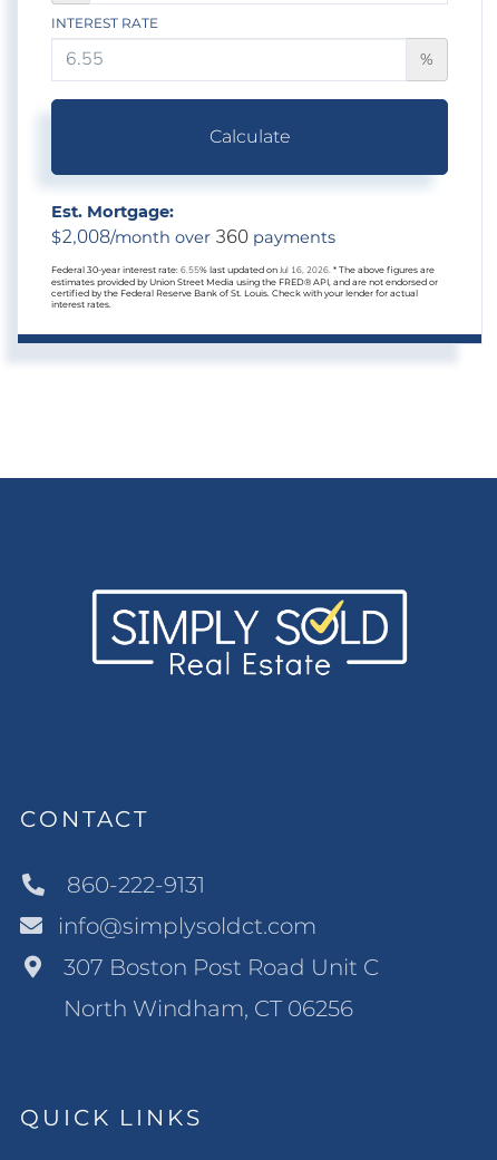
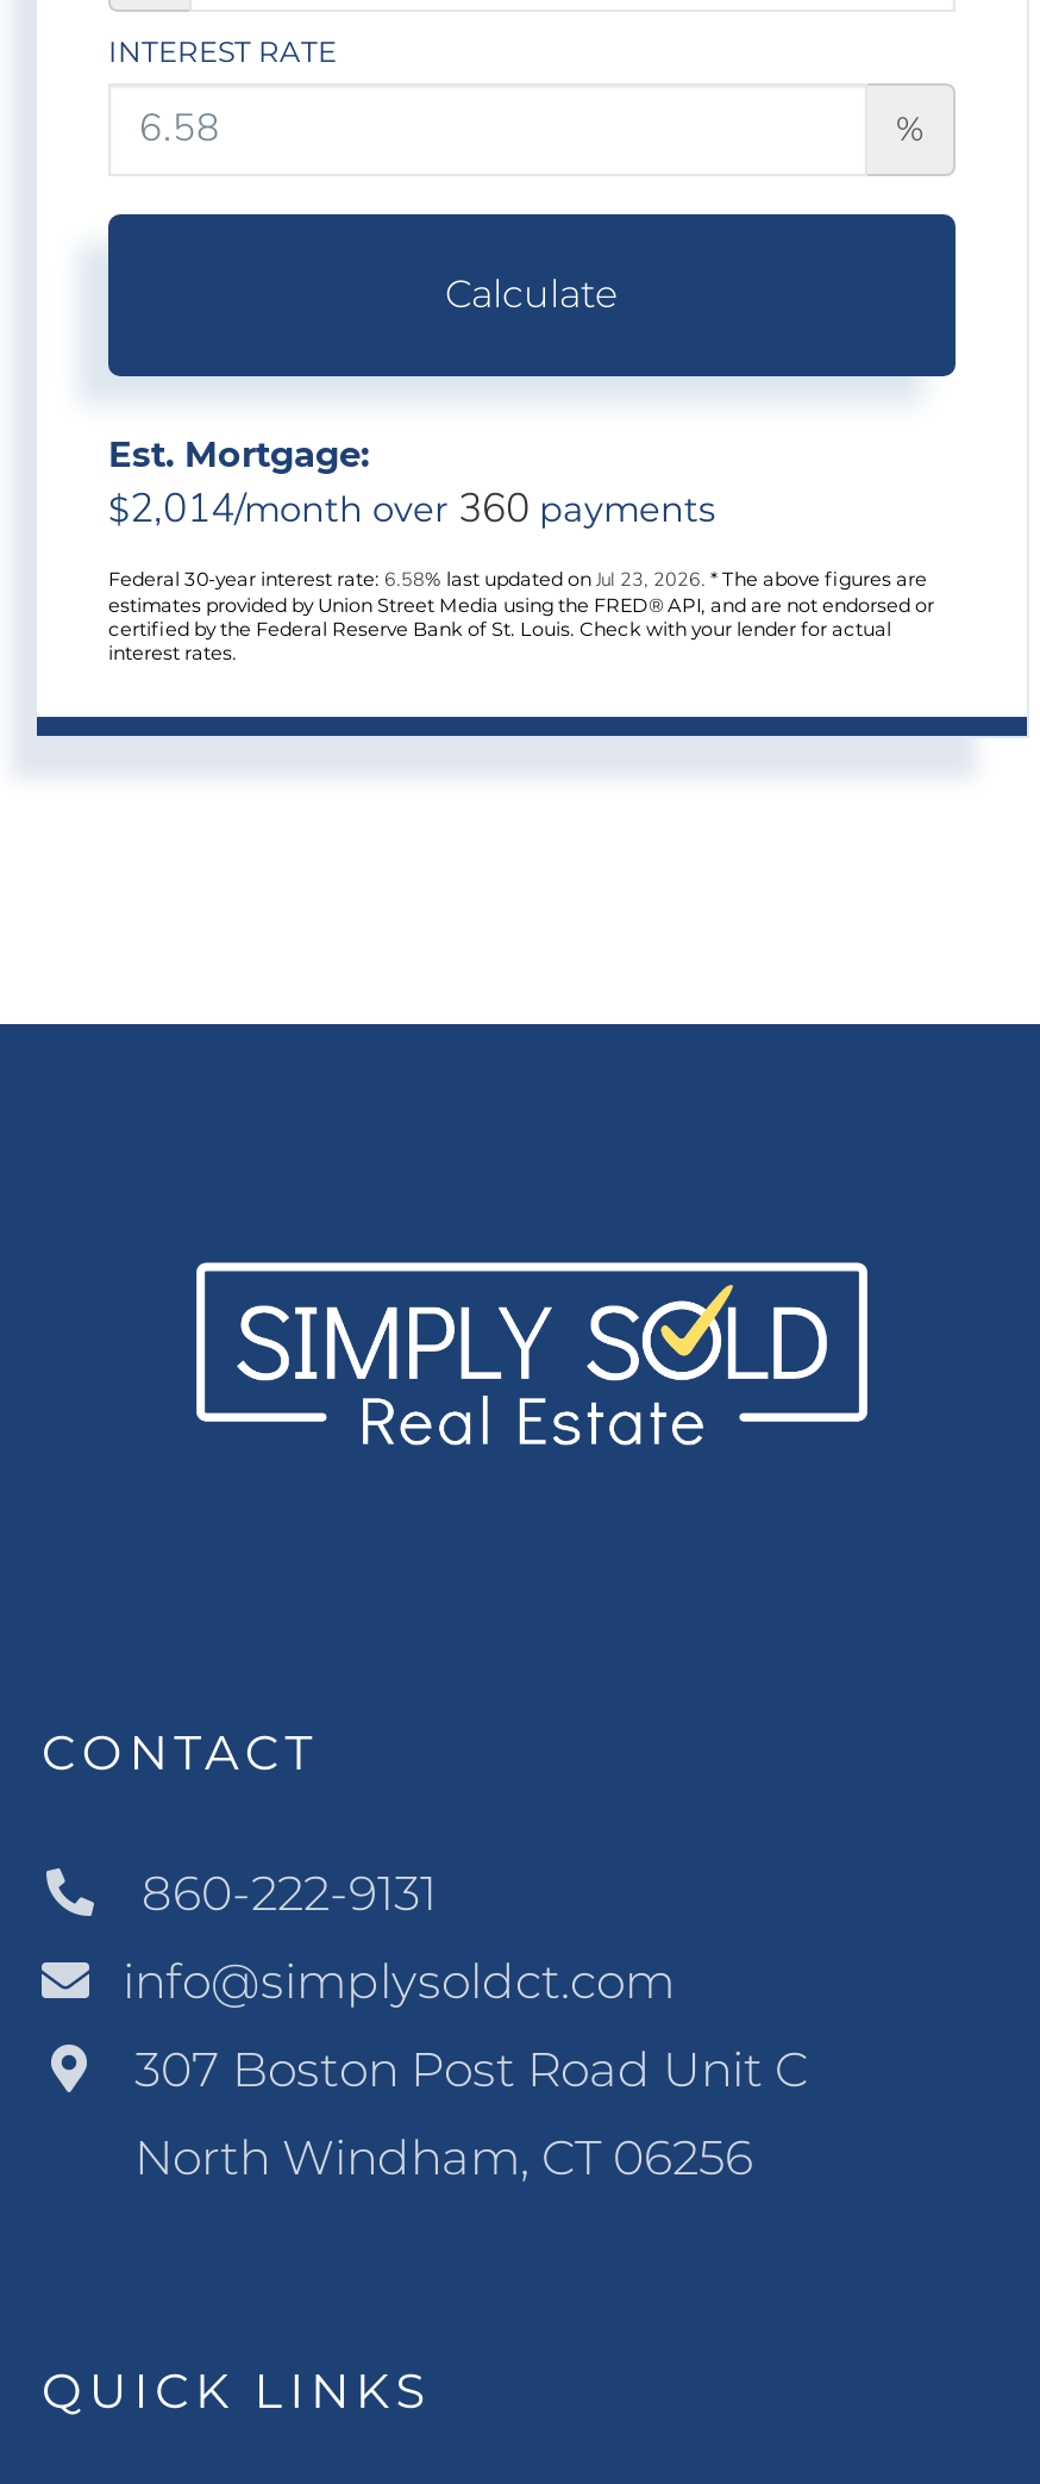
[51,224,335,250] $2,008/month over 360 payments -> [108,482,715,537] $2,014/month over 360 payments
[51,265,435,277] Federal 30-year interest rate: 6.55% last updated on Jul 16, 2026. * The above figures are -> [108,568,927,594] Federal 30-year interest rate: 6.58% last updated on Jul 23, 2026. * The above figures are

